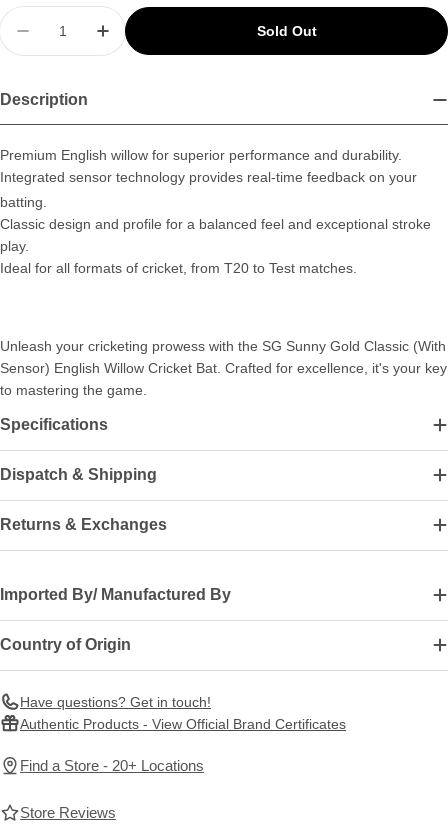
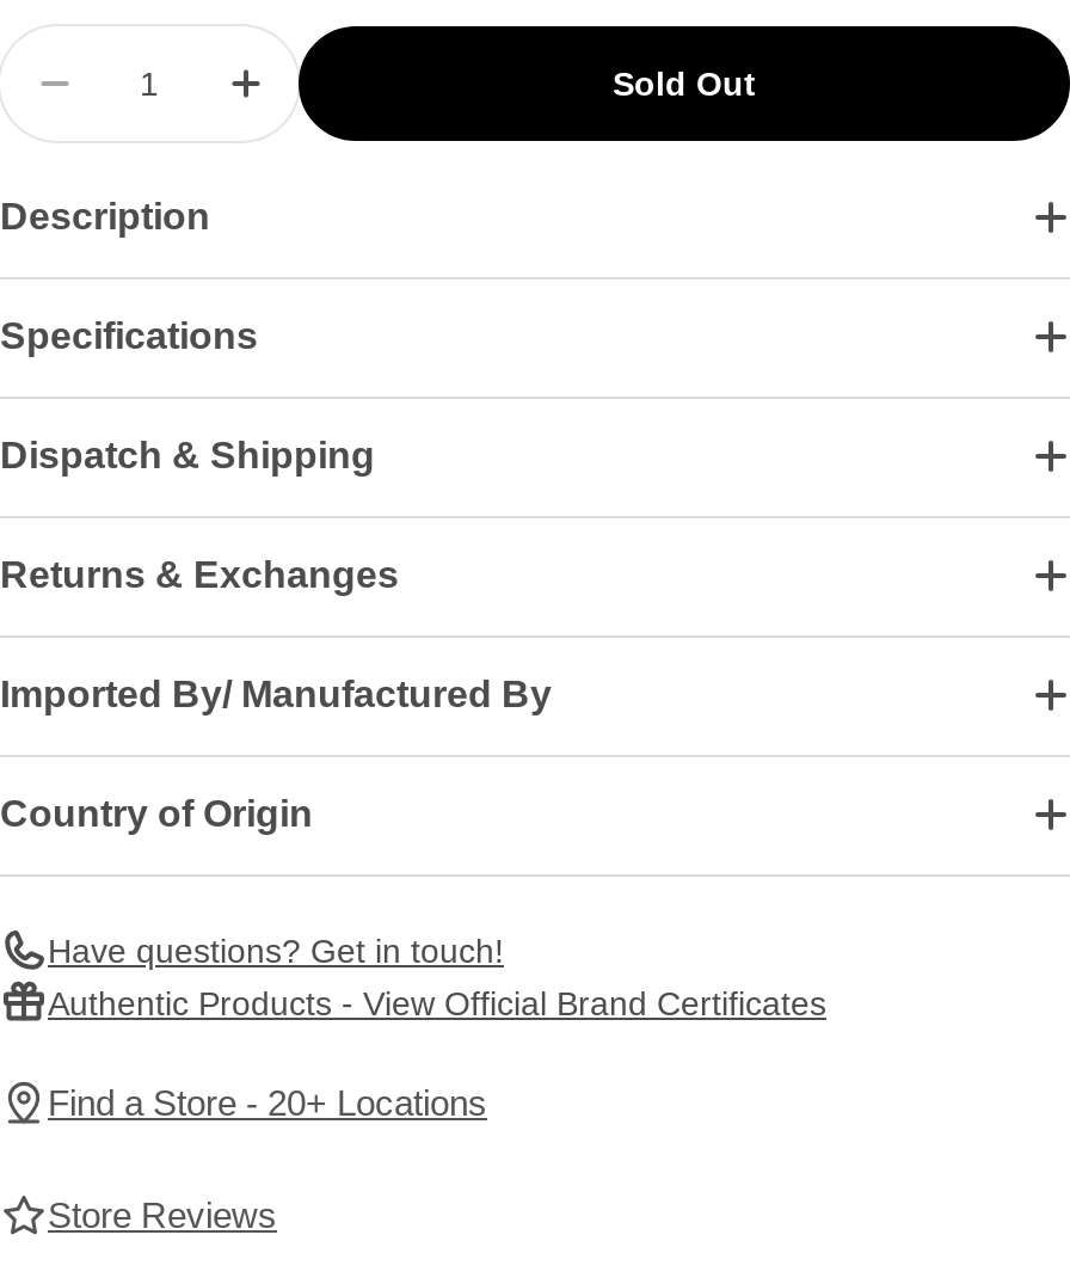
[0,147,431,276] Premium English willow for superior performance and durability. | Integrated sensor technology provides real-time feedback on your | batting. | Classic design and profile for a balanced feel and exceptional stroke | play. | Ideal for all formats of cricket, from T20 to Test matches. -> none
[0,338,447,398] Unleash your cricketing prowess with the SG Sunny Gold Classic (With | Sensor) English Willow Cricket Bat. Crafted for excellence, it's your key | to mastering the game. -> none

